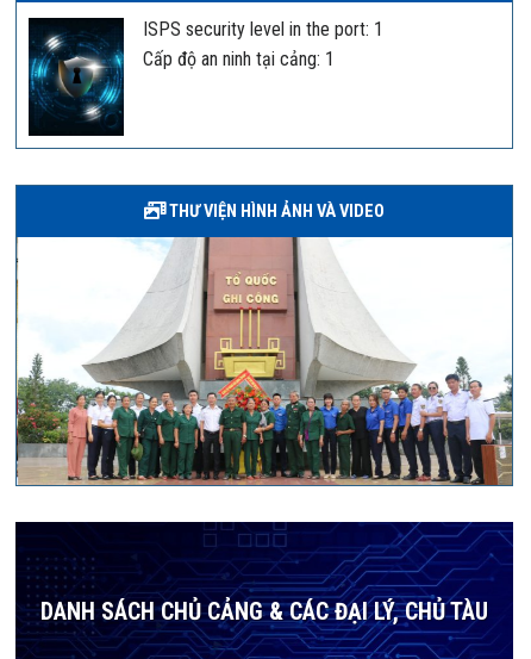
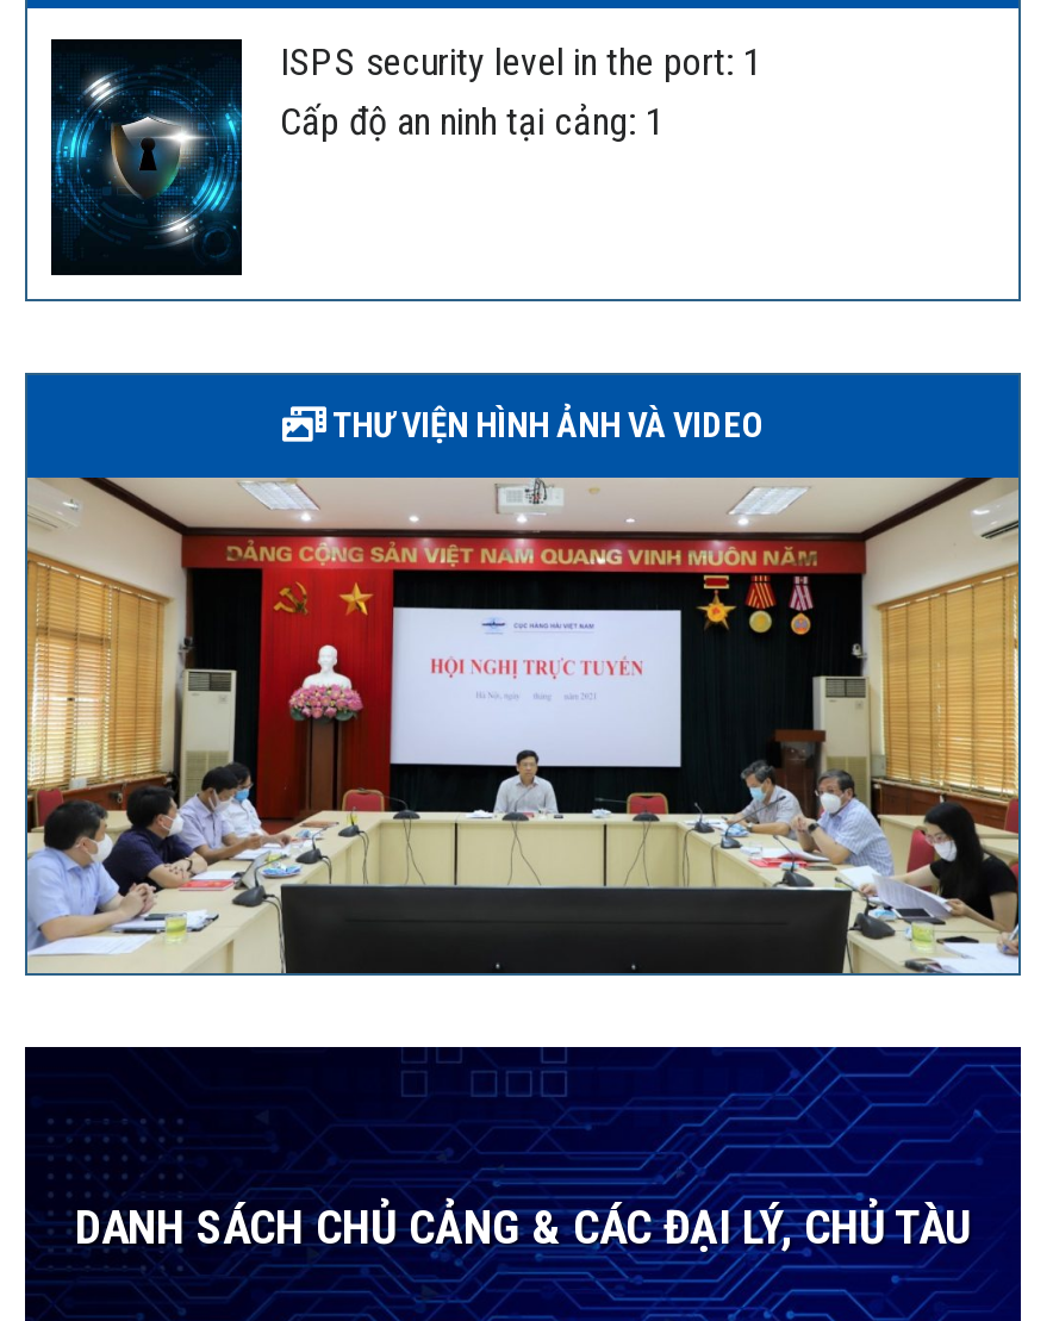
[15,236,513,486] [image] -> [25,475,1021,976] [image]

